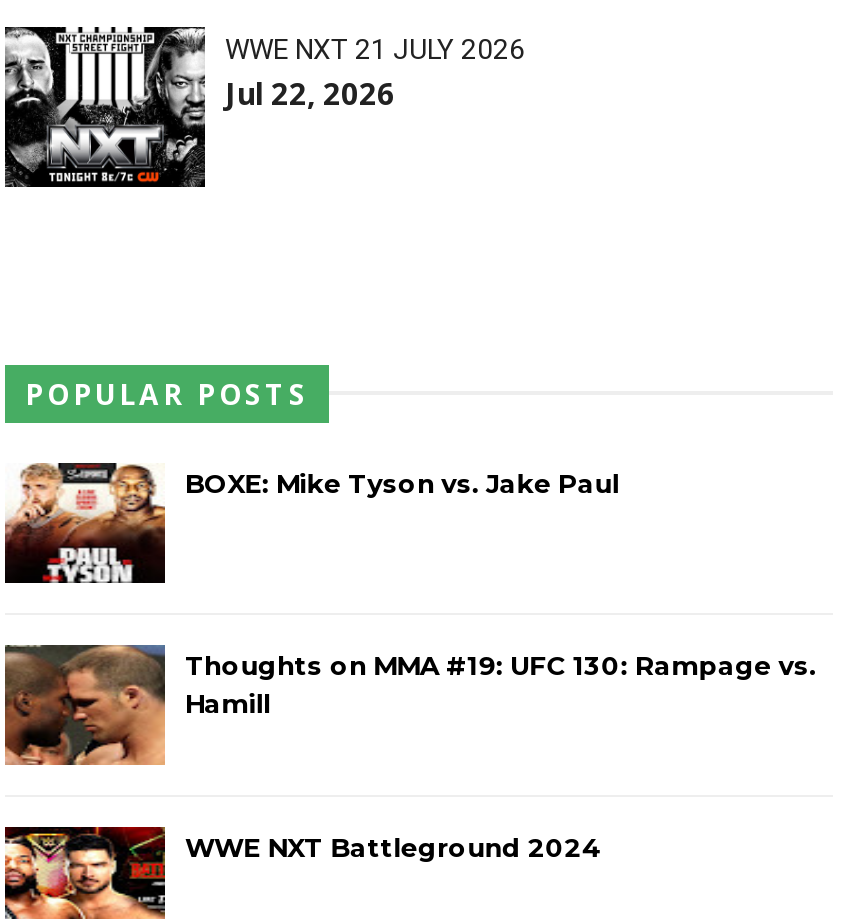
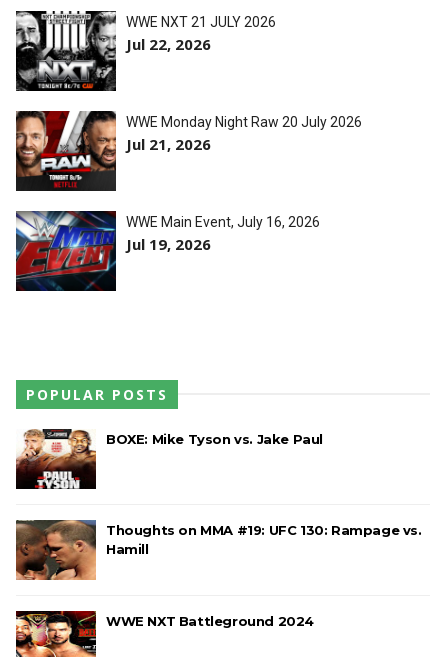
none -> [15,110,362,192] [image] | WWE Monday Night Raw 20 July 2026 | Jul 21, 2026
none -> [15,210,320,291] [image] | WWE Main Event, July 16, 2026 | Jul 19, 2026

